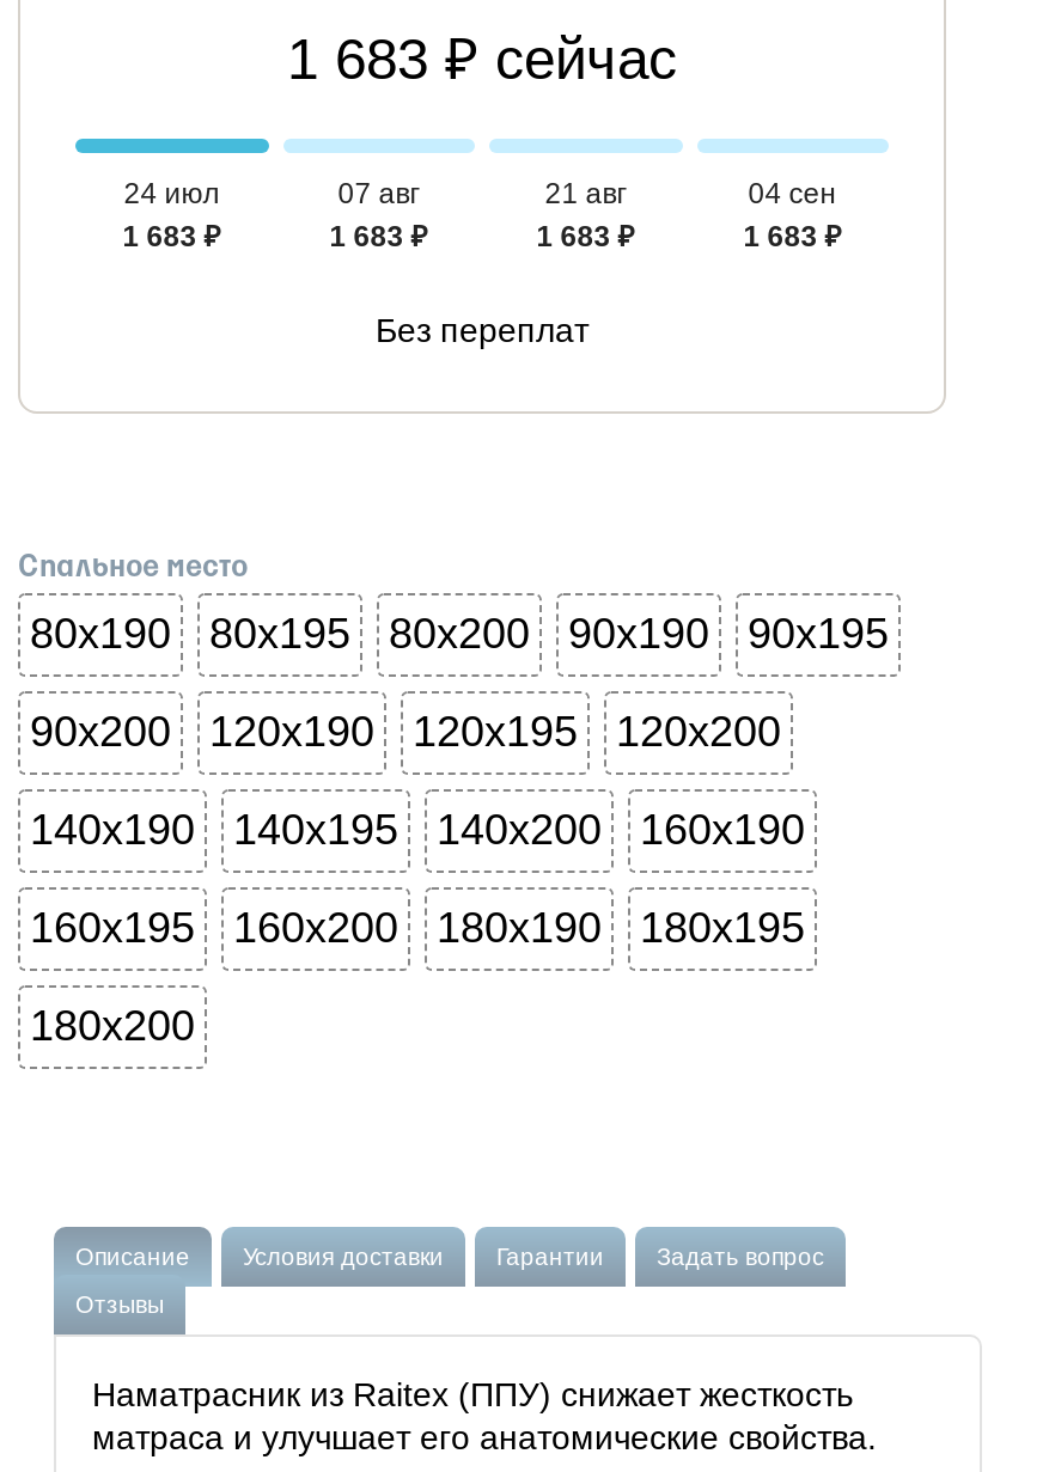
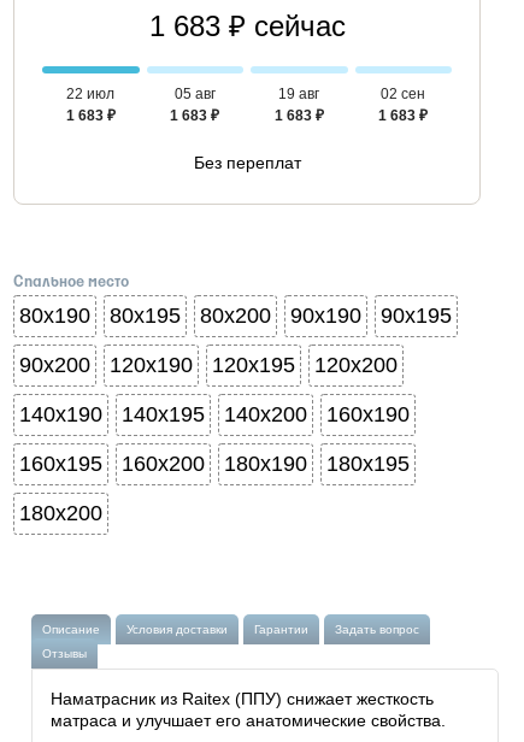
[124,178,219,211] 24 июл -> [66,86,115,103] 22 июл
[338,178,419,211] 07 авг -> [174,86,215,103] 05 авг
[545,178,626,211] 21 авг -> [279,86,319,103] 19 авг
[748,178,837,211] 04 сен -> [381,86,425,103] 02 сен

